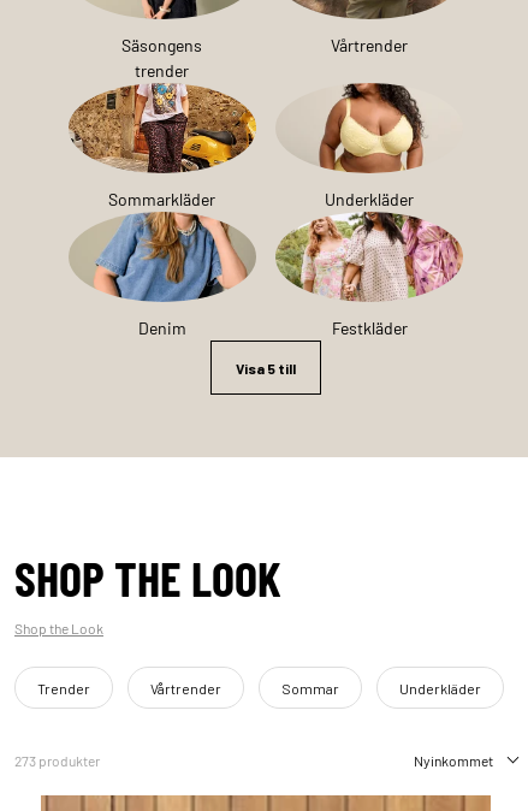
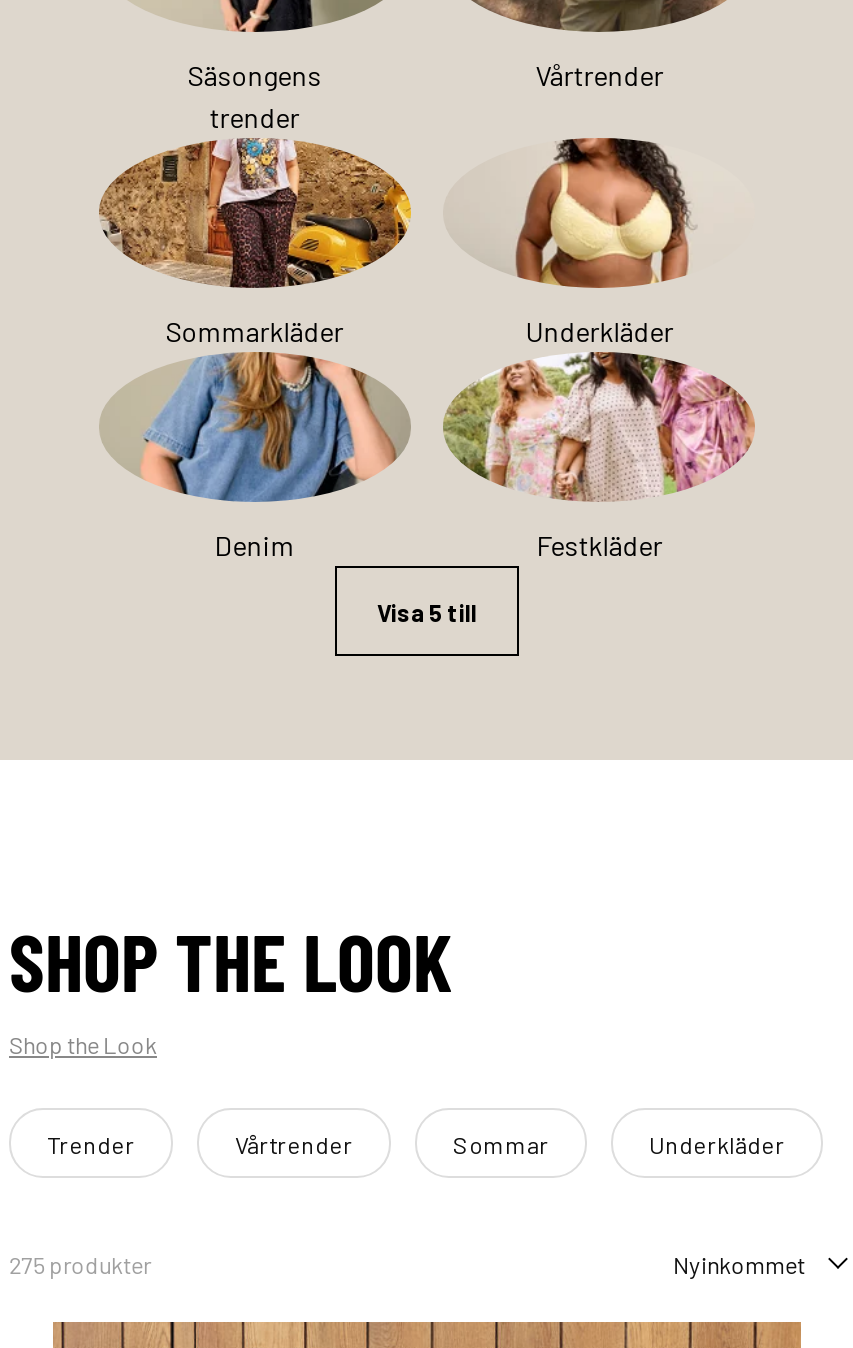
[14,751,100,771] 273 produkter -> [9,1249,151,1281] 275 produkter

